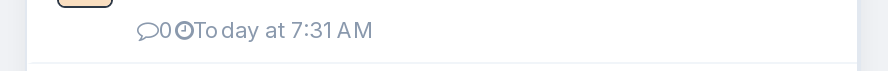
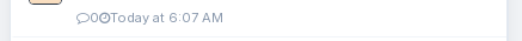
[159,16,373,44] 0 Today at 7:31 AM -> [90,9,223,26] 0 Today at 6:07 AM

